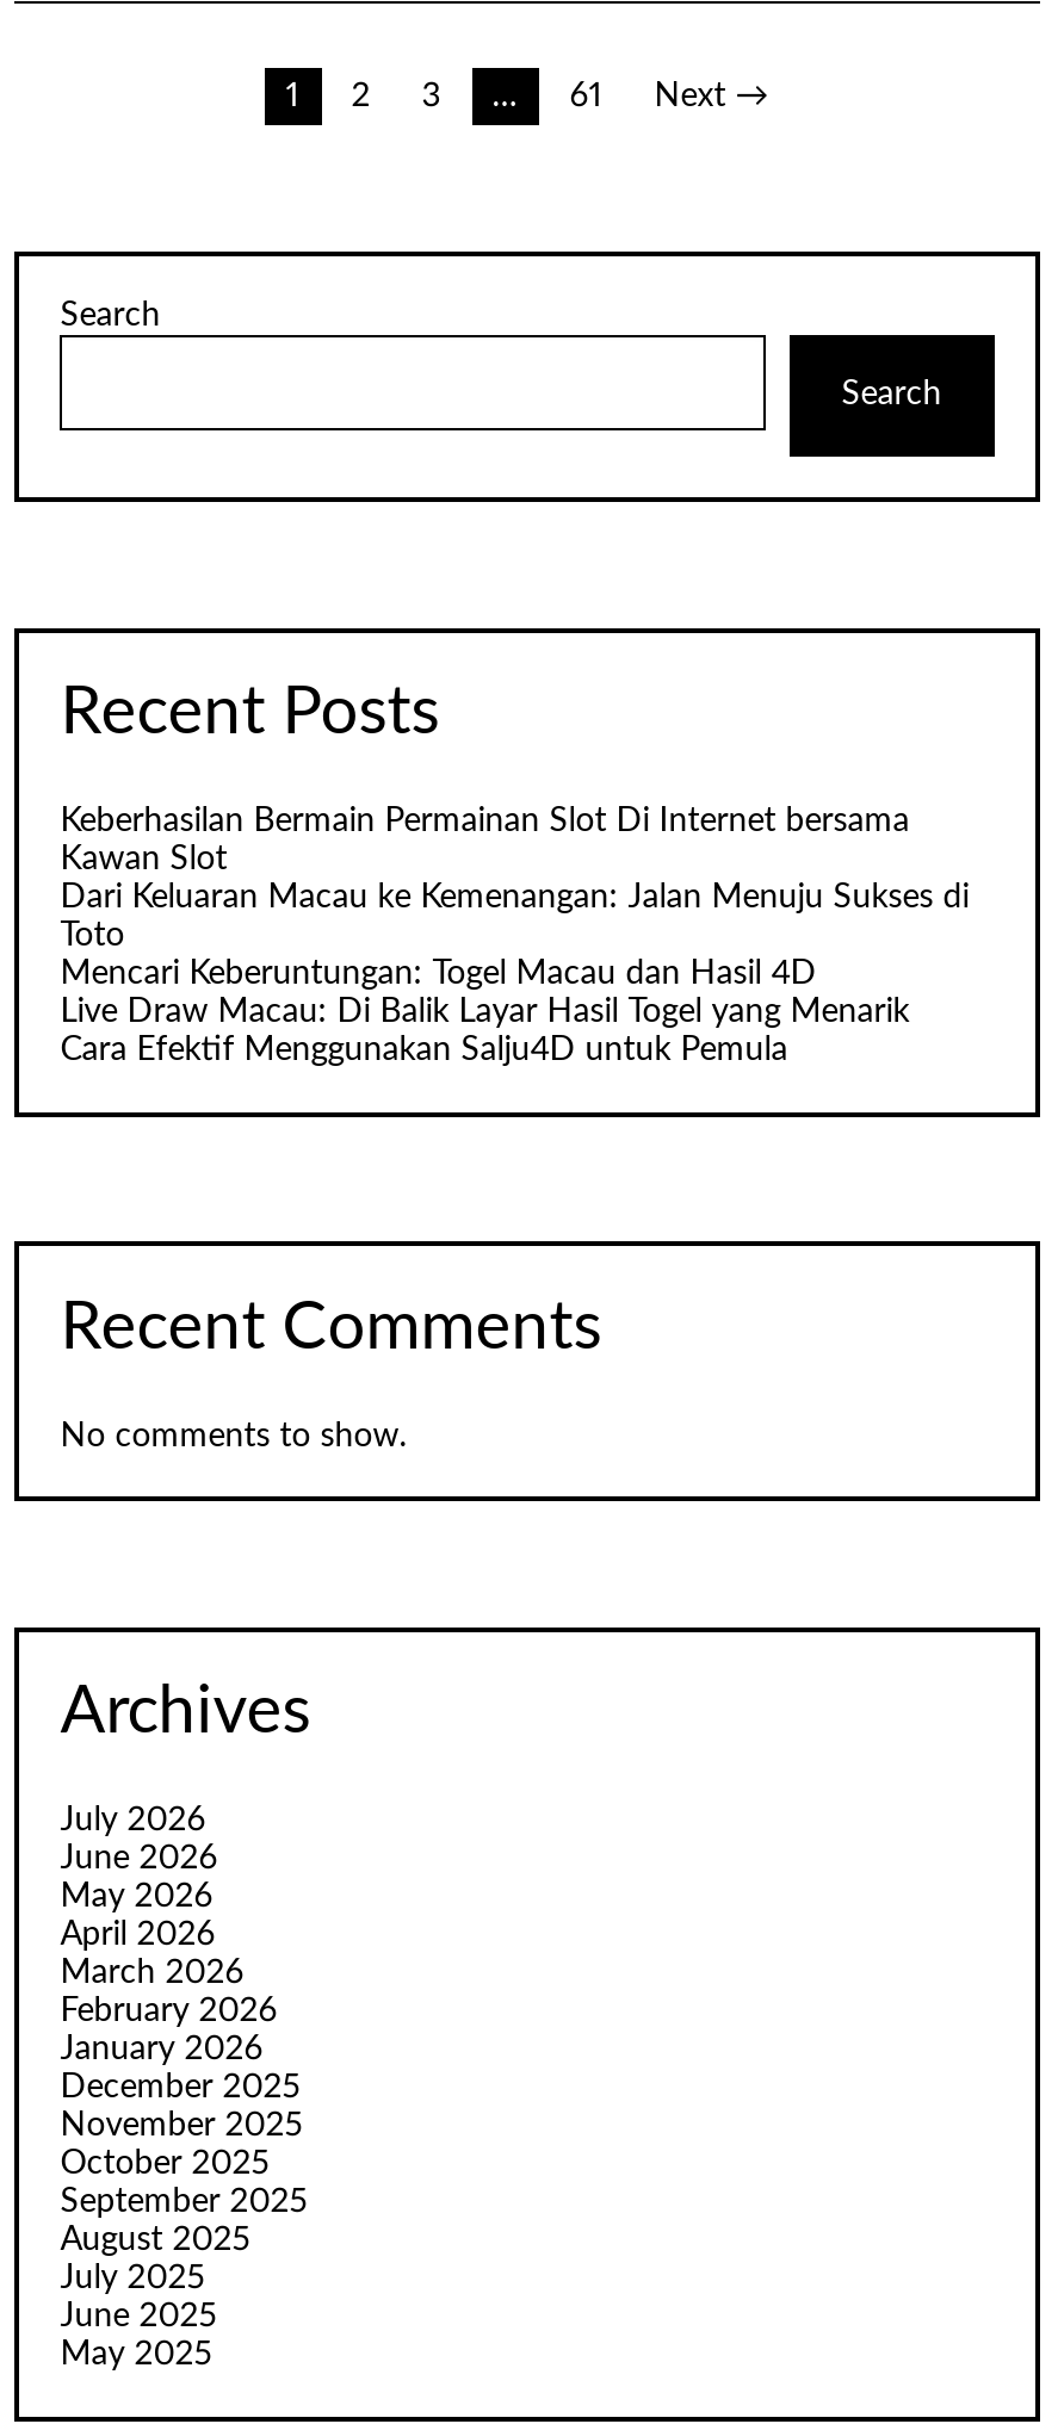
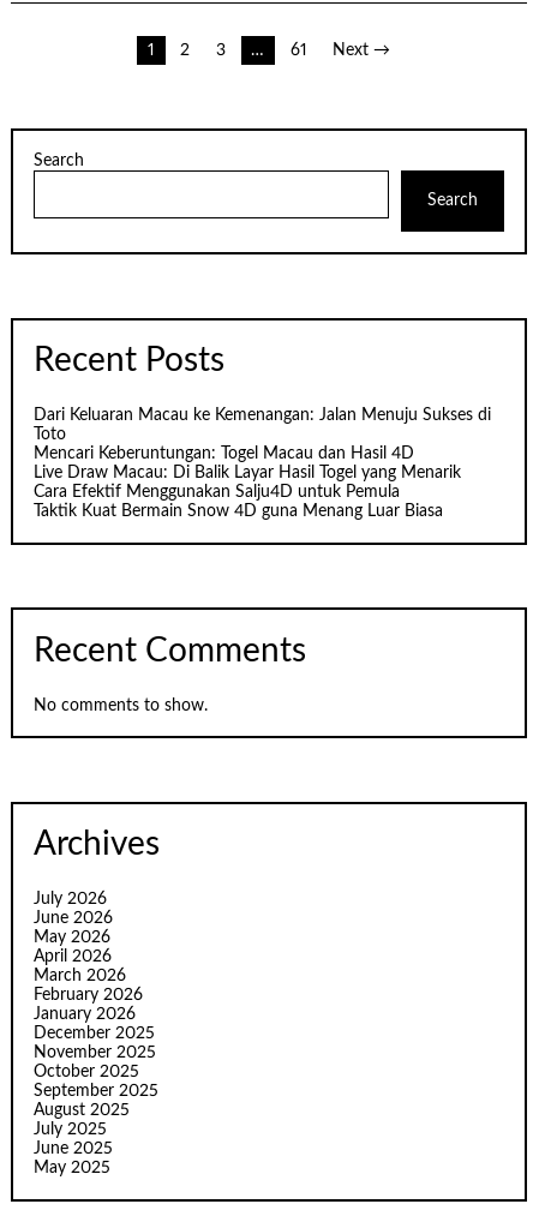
[60,806,909,877] Keberhasilan Bermain Permainan Slot Di Internet bersama | Kawan Slot -> none
moved [60,882,969,1068] -> [34,407,491,501]: Dari Keluaran Macau ke Kemenangan: Jalan Menuju Sukses di | Toto | Mencari Keberuntungan: Togel Macau dan Hasil 4D | Live Draw Macau: Di Balik Layar Hasil Togel yang Menarik | Cara Efektif Menggunakan Salju4D untuk Pemula
none -> [34,503,443,520] Taktik Kuat Bermain Snow 4D guna Menang Luar Biasa

